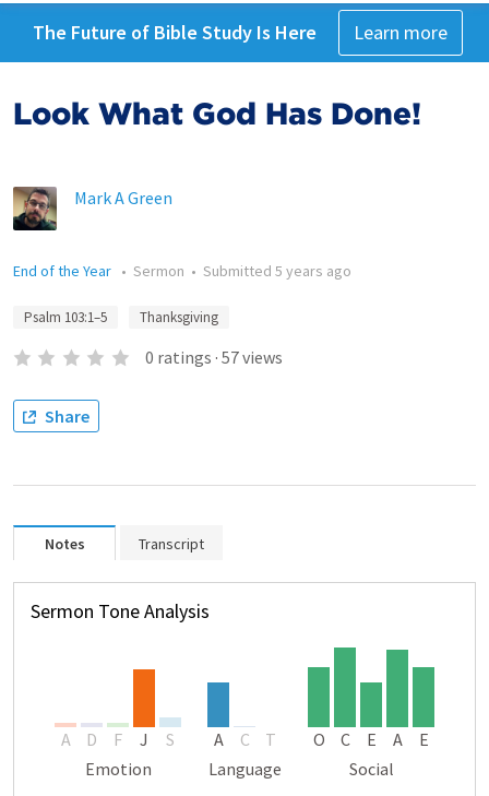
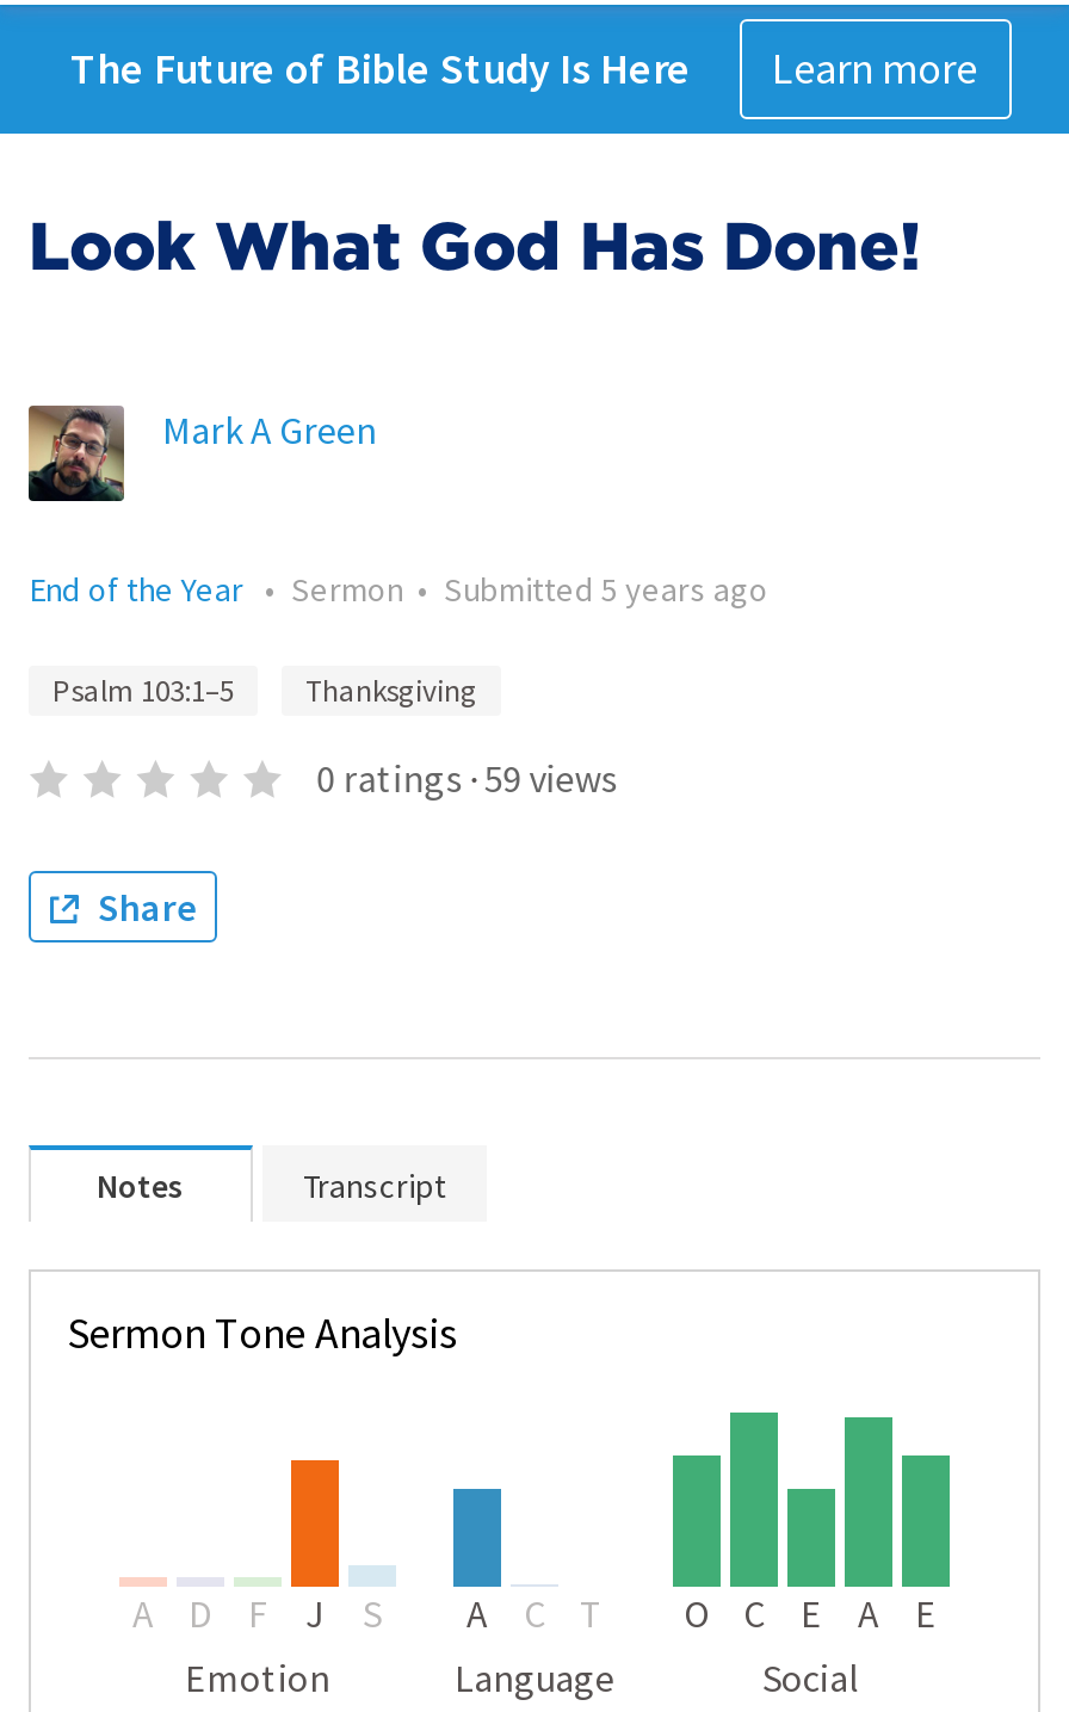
[145,346,282,368] 0 ratings · 57 views -> [317,754,617,802] 0 ratings · 59 views

